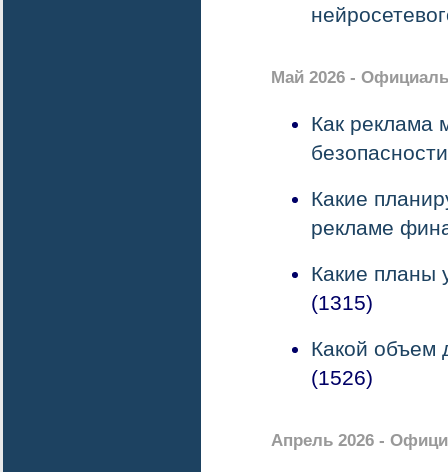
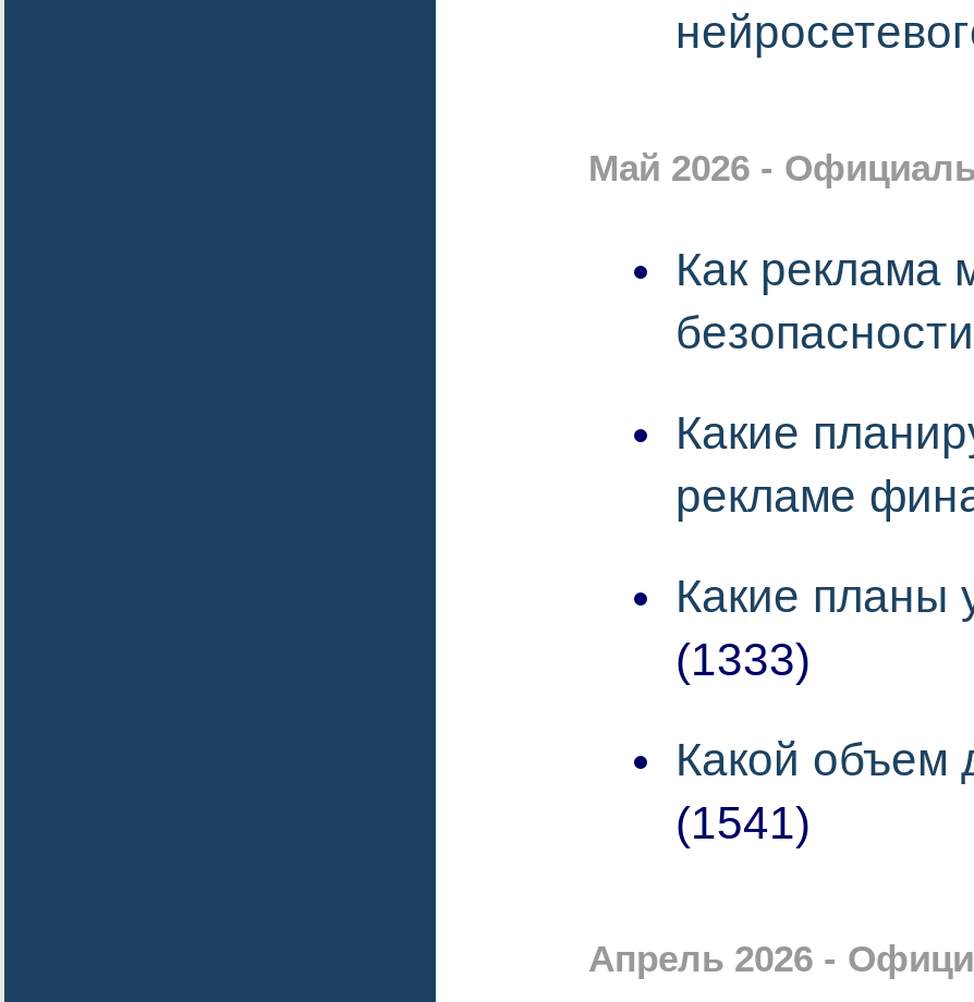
[311,291,373,314] (1315) -> [675,634,811,684] (1333)
[311,366,373,389] (1526) -> [675,797,811,847] (1541)

